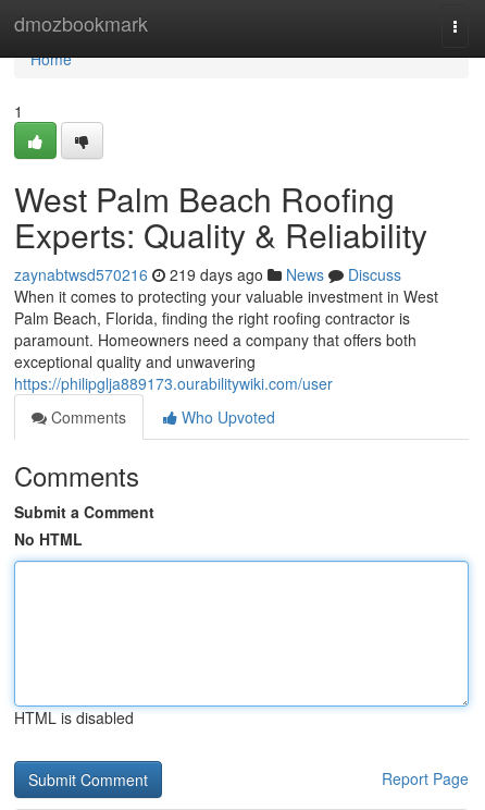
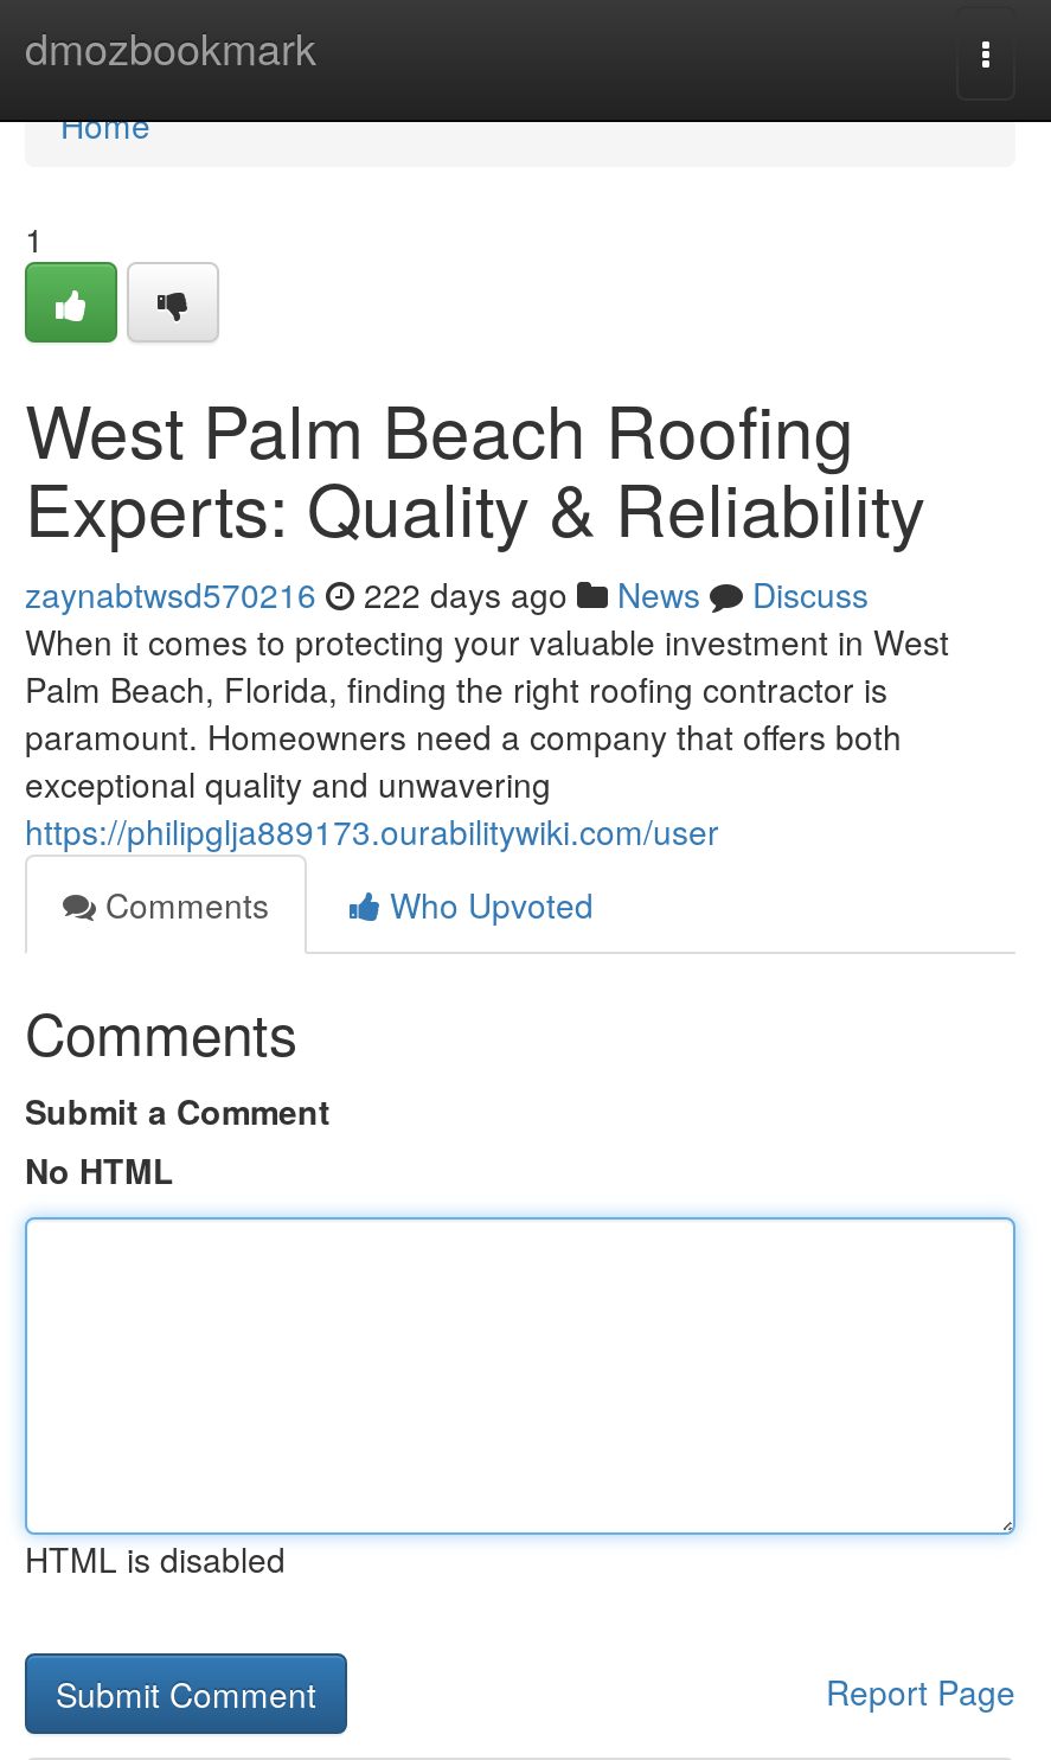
[14,263,401,285] zaynabtwsd570216 219 days ago News Discuss -> [25,570,869,617] zaynabtwsd570216 222 days ago News Discuss

